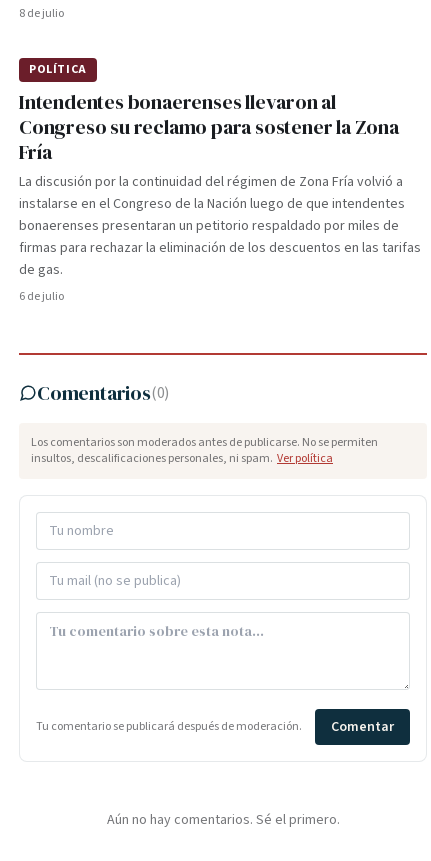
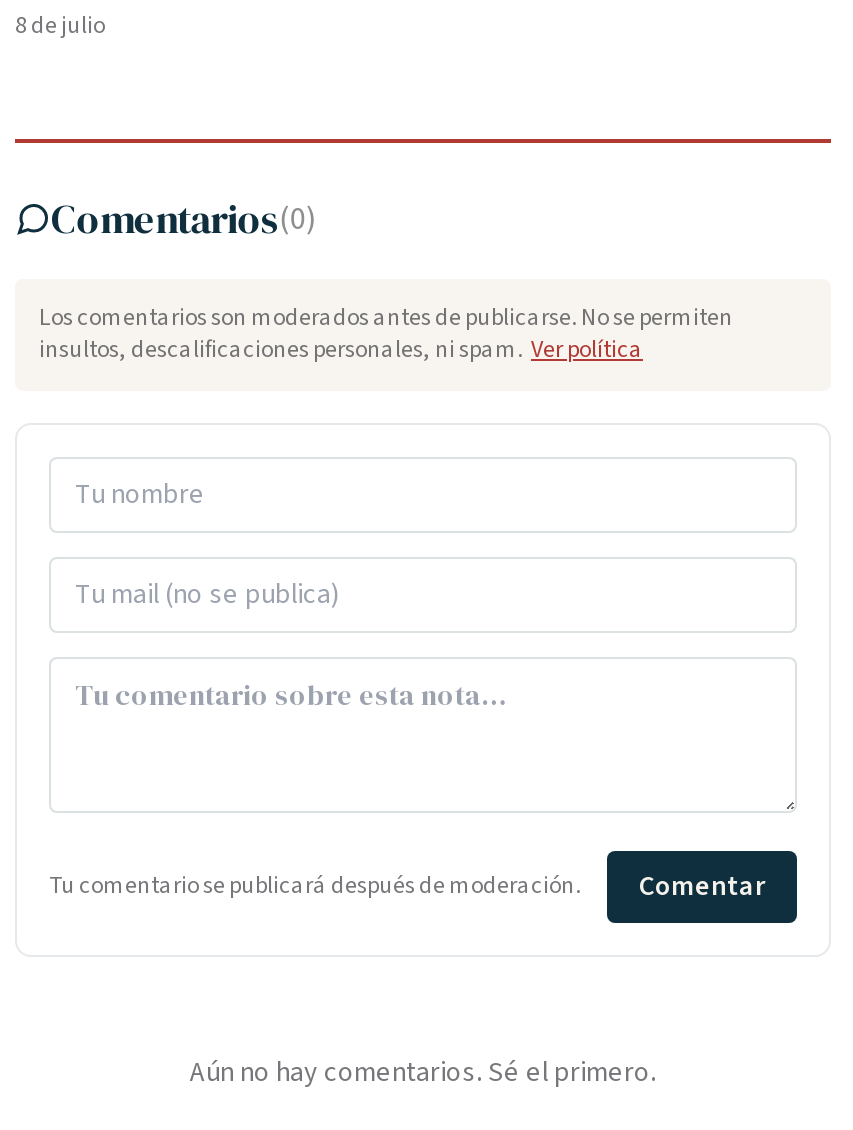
[19,61,421,305] POLÍTICA | Intendentes bonaerenses llevaron al | Congreso su reclamo para sostener la Zona | Fría | La discusión por la continuidad del régimen de Zona Fría volvió a | instalarse en el Congreso de la Nación luego de que intendentes | bonaerenses presentaran un petitorio respaldado por miles de | firmas para rechazar la eliminación de los descuentos en las tarifas | de gas. | 6 de julio -> none

